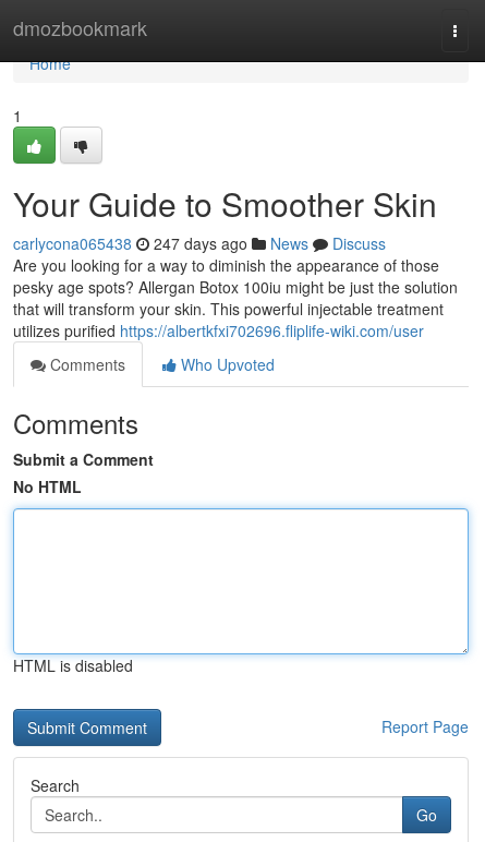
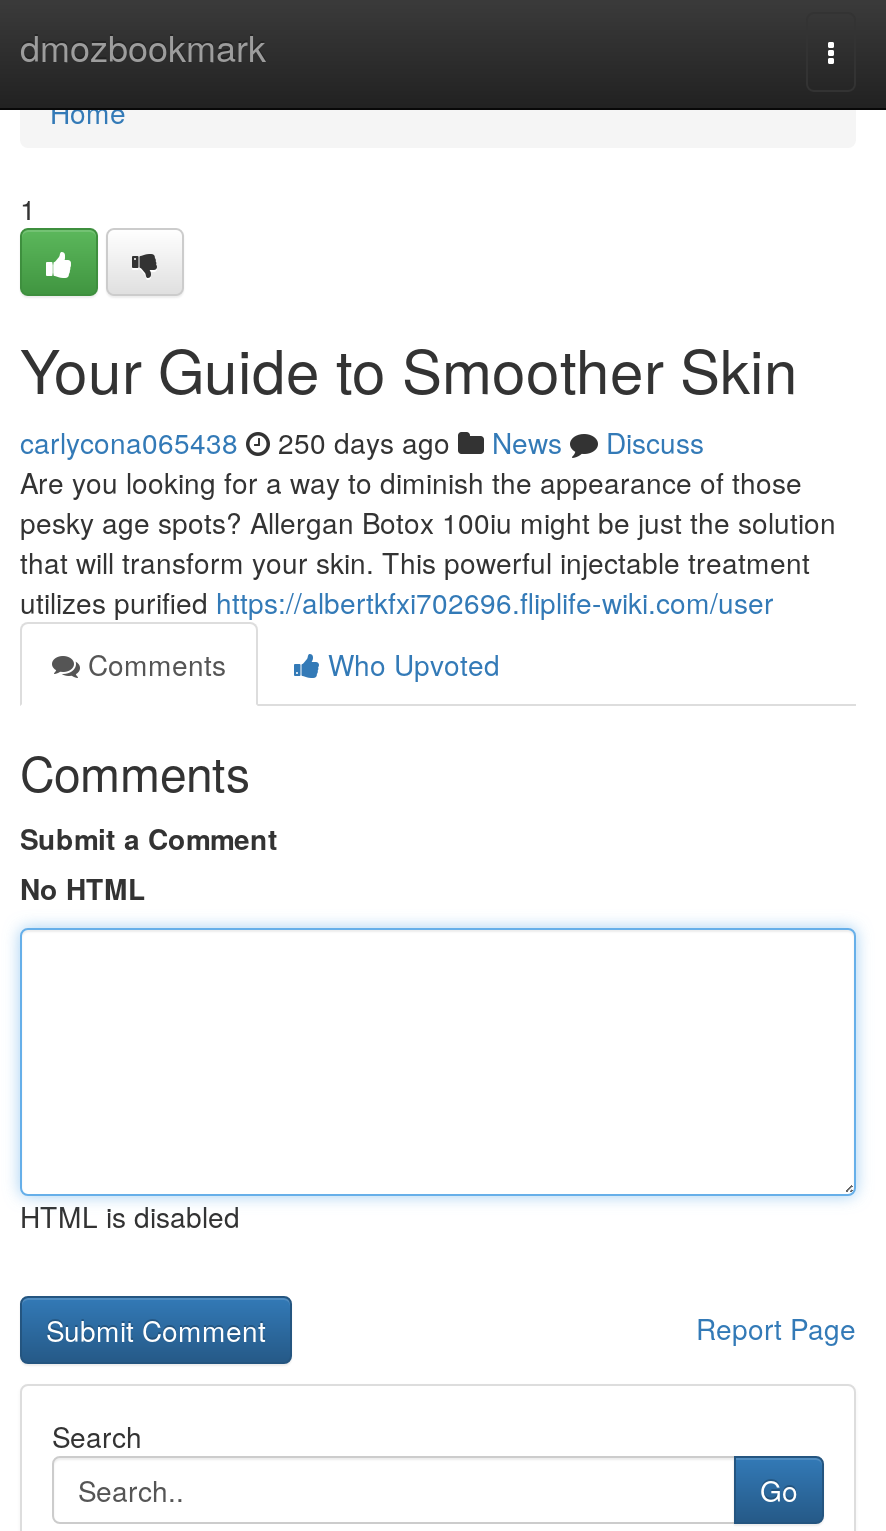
[13,232,386,254] carlycona065438 247 days ago News Discuss -> [20,422,704,462] carlycona065438 250 days ago News Discuss

